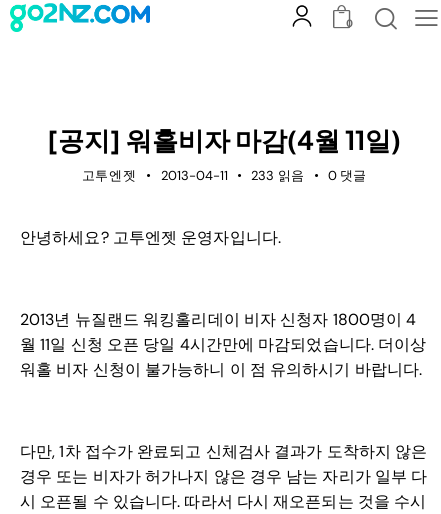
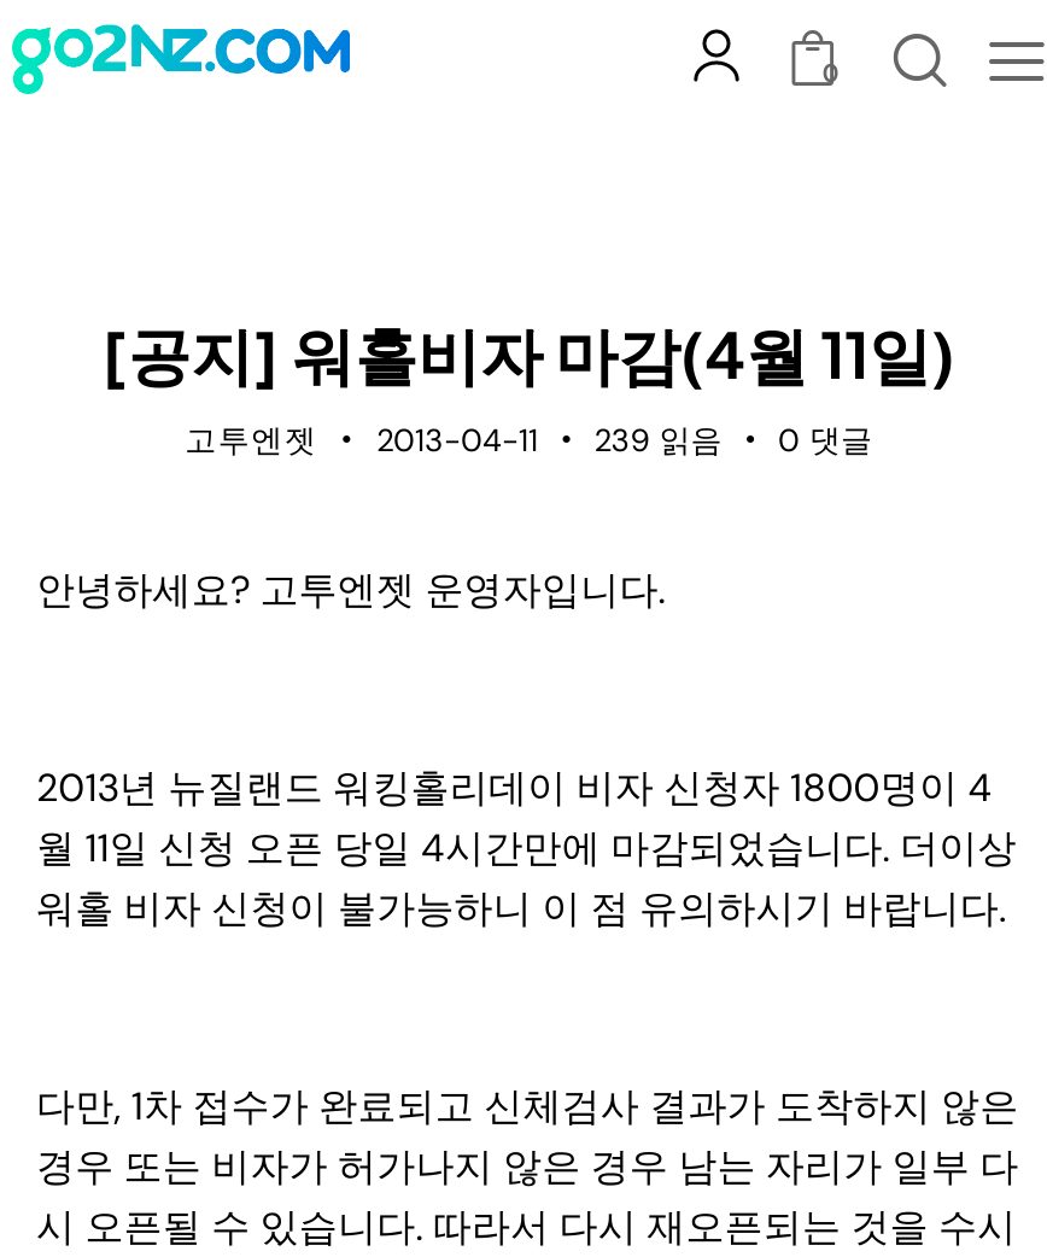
[82,167,366,184] 고투엔젯 2013-04-11 233 읽음 0 댓글 -> [185,419,872,460] 고투엔젯 2013-04-11 239 읽음 0 댓글

